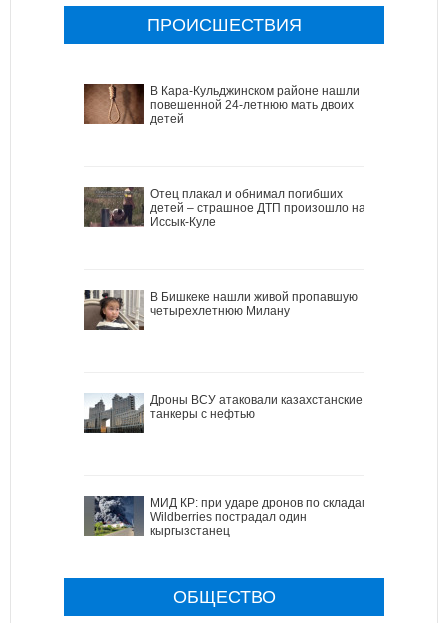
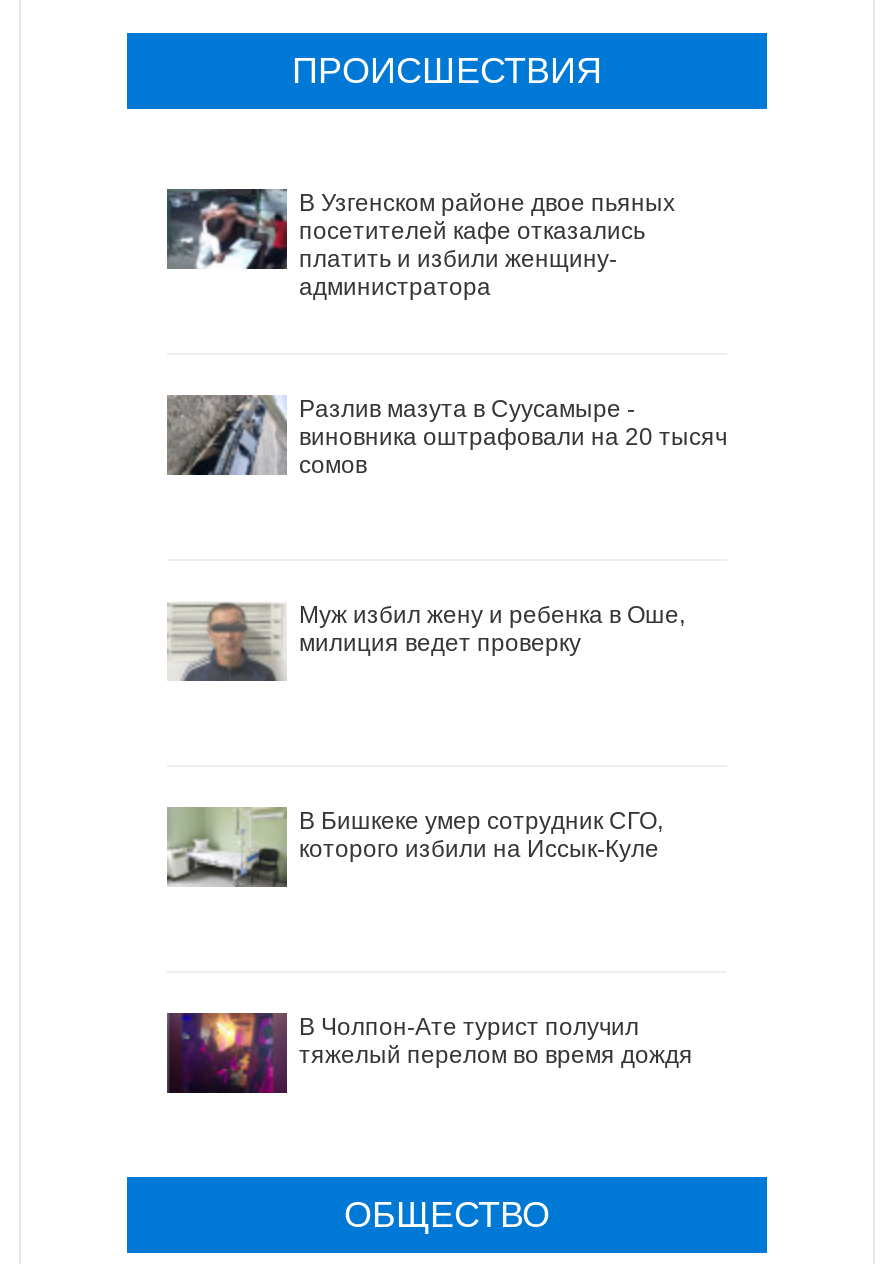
[84,84,360,126] [image] | В Кара-Кульджинском районе нашли | повешенной 24-летнюю мать двоих | детей -> [167,189,675,301] [image] | В Узгенском районе двое пьяных | посетителей кафе отказались | платить и избили женщину- | администратора
[85,187,366,229] [image] | Отец плакал и обнимал погибших | детей – страшное ДТП произошло на | Иссык-Куле -> [167,395,727,479] [image] | Разлив мазута в Суусамыре - | виновника оштрафовали на 20 тысяч | сомов
[83,289,358,331] [image] | В Бишкеке нашли живой пропавшую | четырехлетнюю Милану -> [167,601,685,681] [image] | Муж избил жену и ребенка в Оше, | милиция ведет проверку
[84,393,363,434] [image] | Дроны ВСУ атаковали казахстанские | танкеры с нефтью -> [167,807,663,887] [image] | В Бишкеке умер сотрудник СГО, | которого избили на Иссык-Куле
[84,495,370,538] [image] | МИД КР: при ударе дронов по складам | Wildberries пострадал один | кыргызстанец -> [169,1011,693,1095] [image] | В Чолпон-Ате турист получил | тяжелый перелом во время дождя

